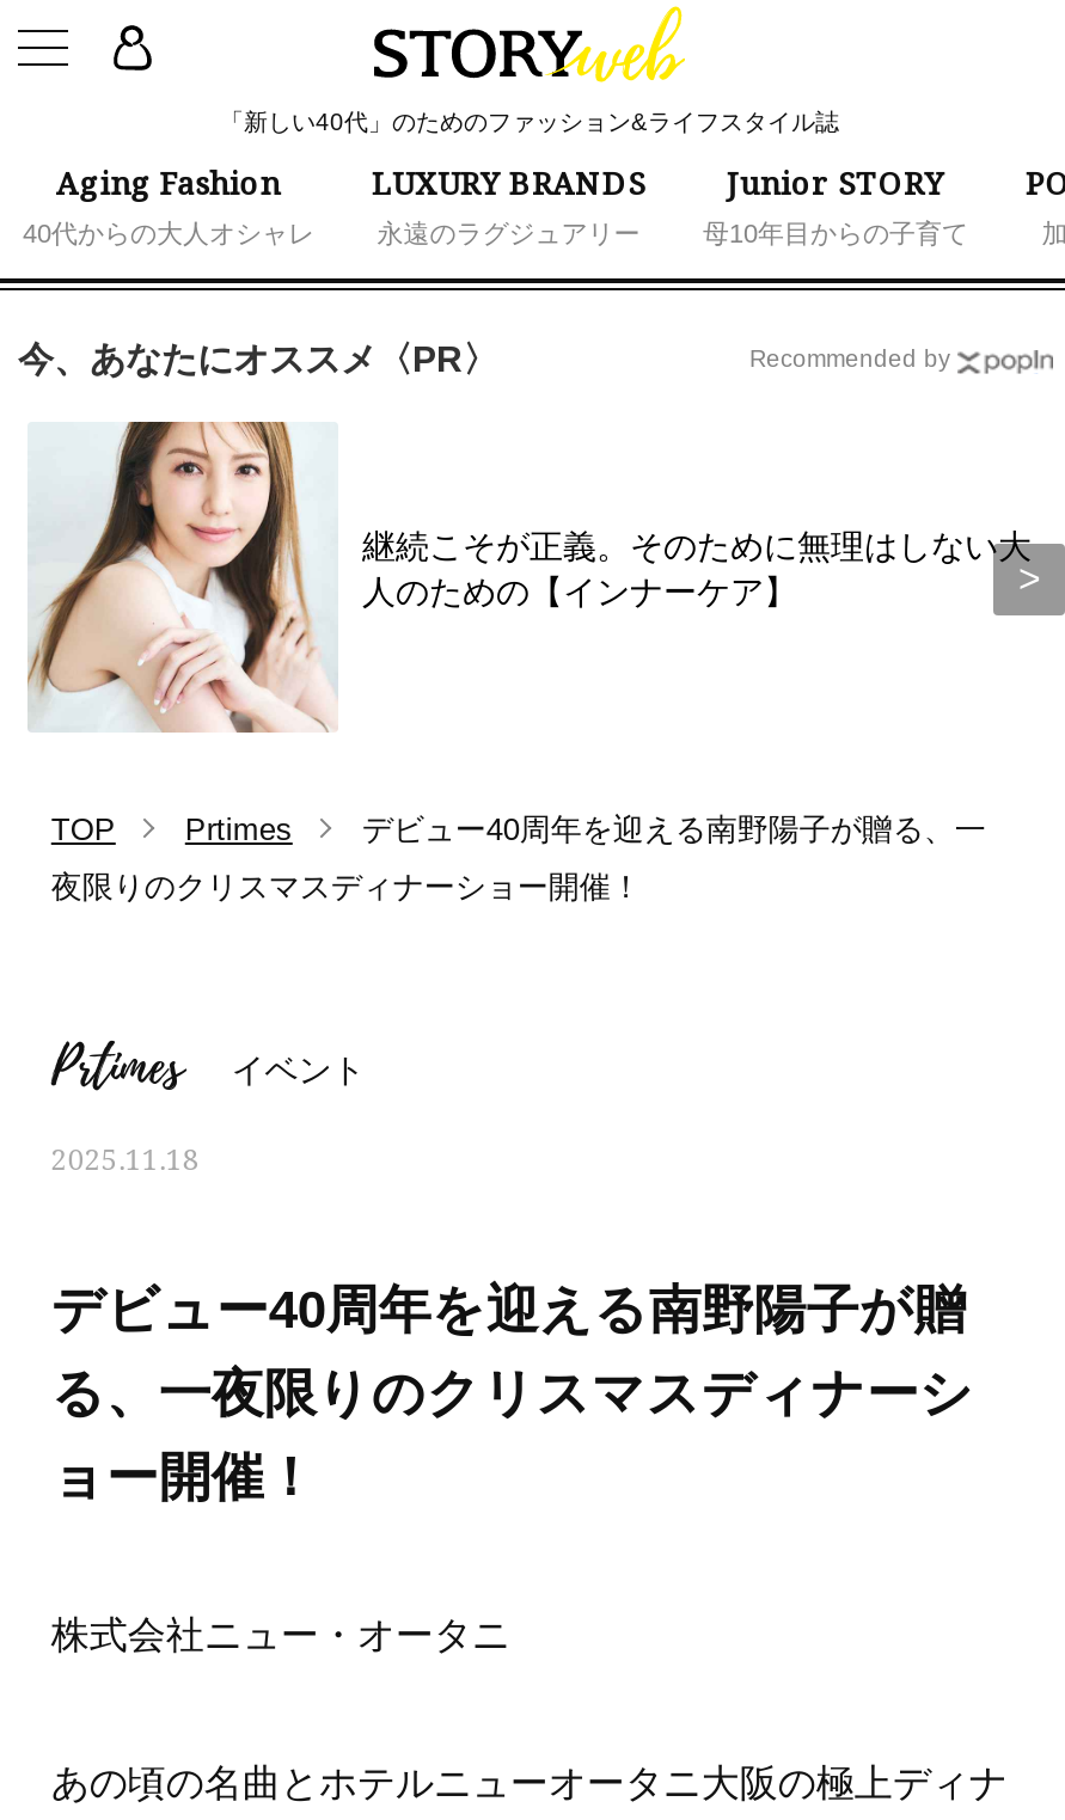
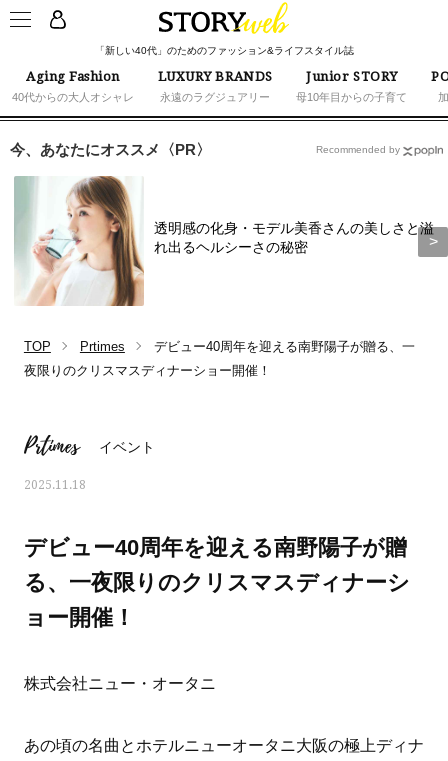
[27,419,1032,735] [image] | 継続こそが正義。そのために無理はしない大 | 人のための【インナーケア】 -> [14,176,434,307] [image] | 透明感の化身・モデル美香さんの美しさと溢 | れ出るヘルシーさの秘密

